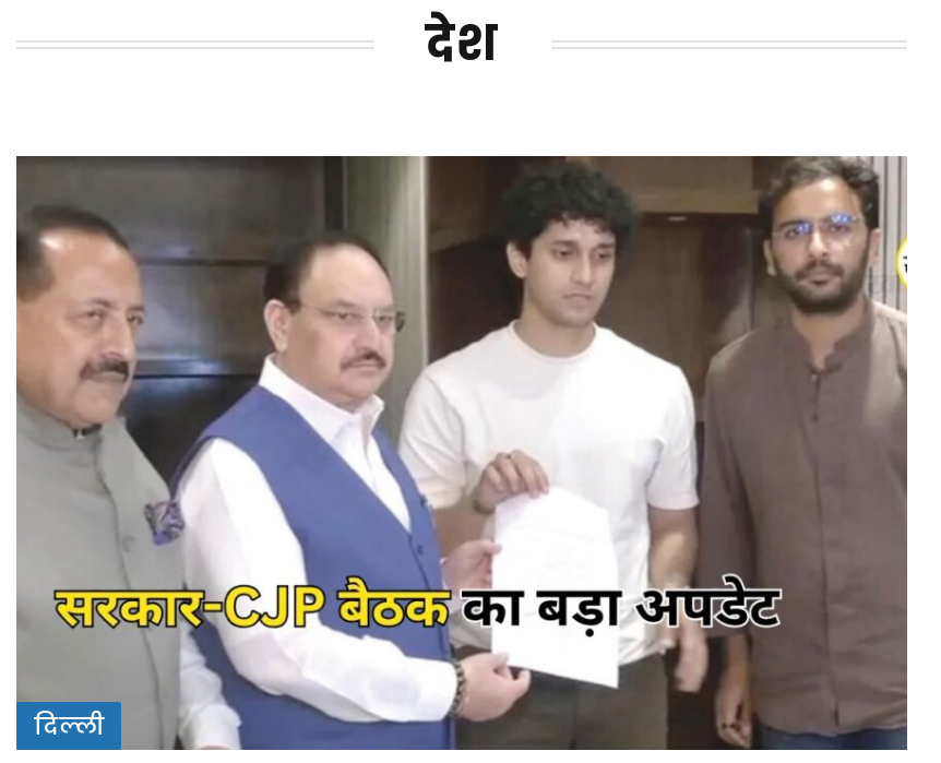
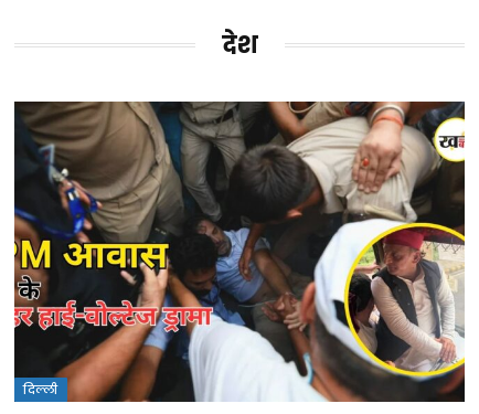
[14,154,909,752] [image] -> [13,100,466,403] [image]

